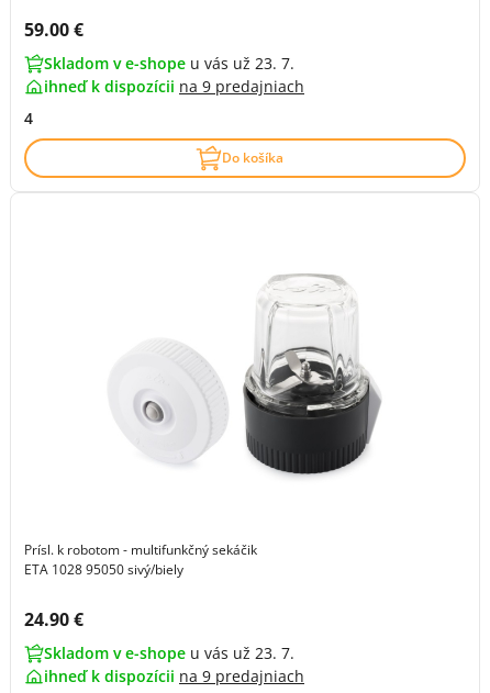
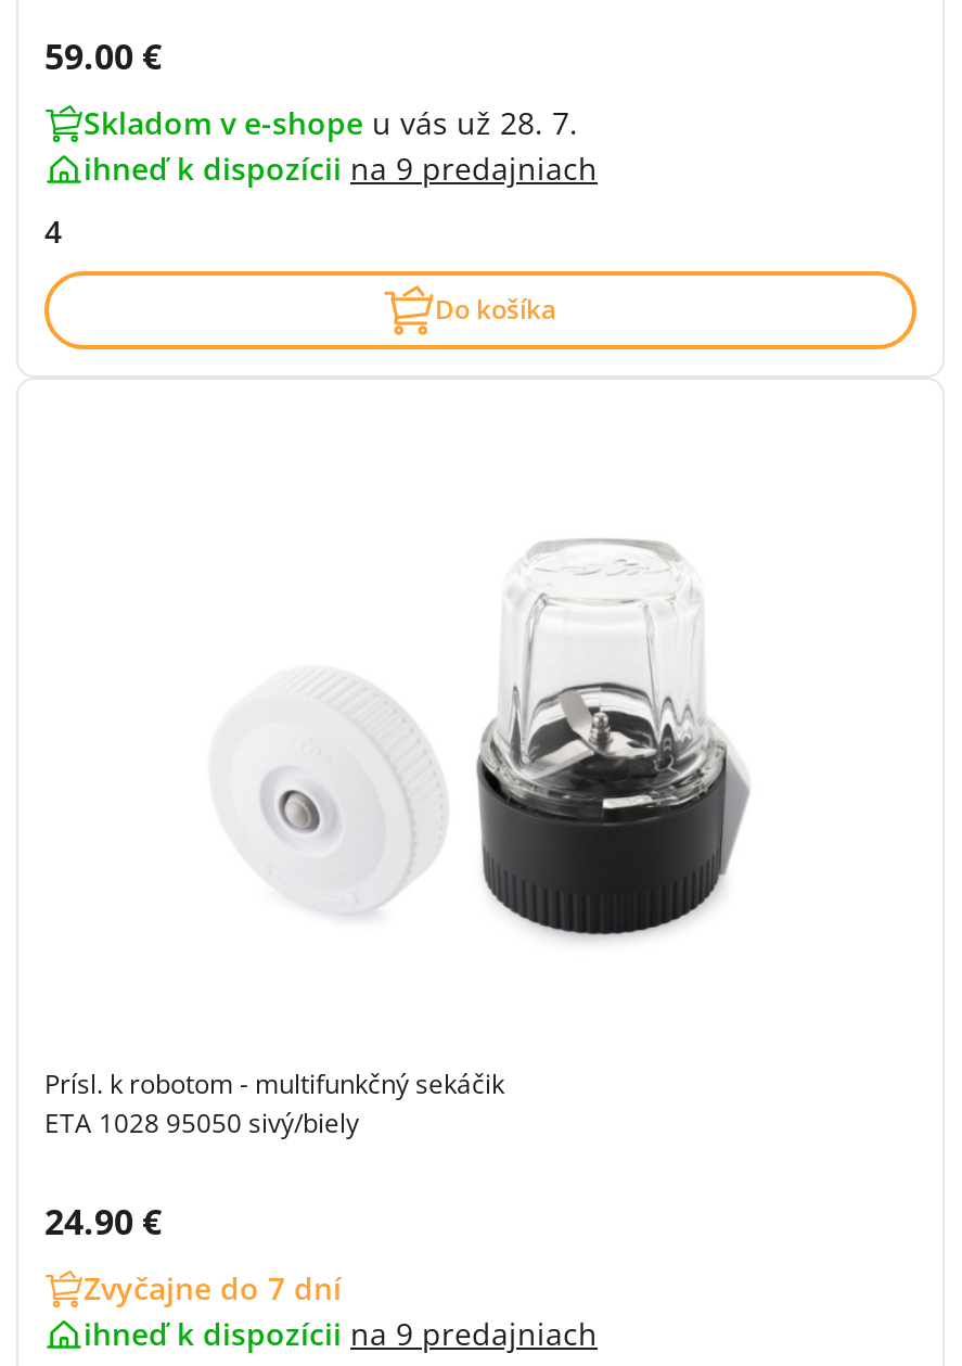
[44,53,294,74] Skladom v e-shope u vás už 23. 7. -> [84,102,578,143] Skladom v e-shope u vás už 28. 7.
[44,642,294,663] Skladom v e-shope u vás už 23. 7. -> [84,1267,342,1308] Zvyčajne do 7 dní

